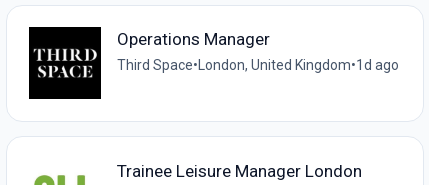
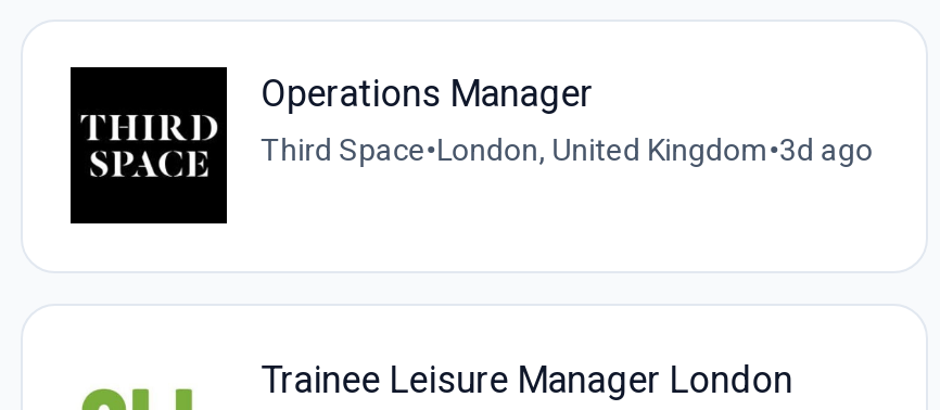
[117,57,399,73] Third Space•London, United Kingdom•1d ago -> [261,133,873,168] Third Space•London, United Kingdom•3d ago

